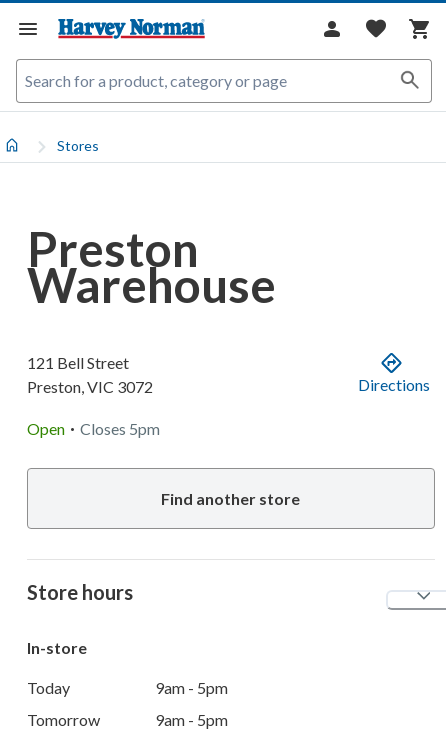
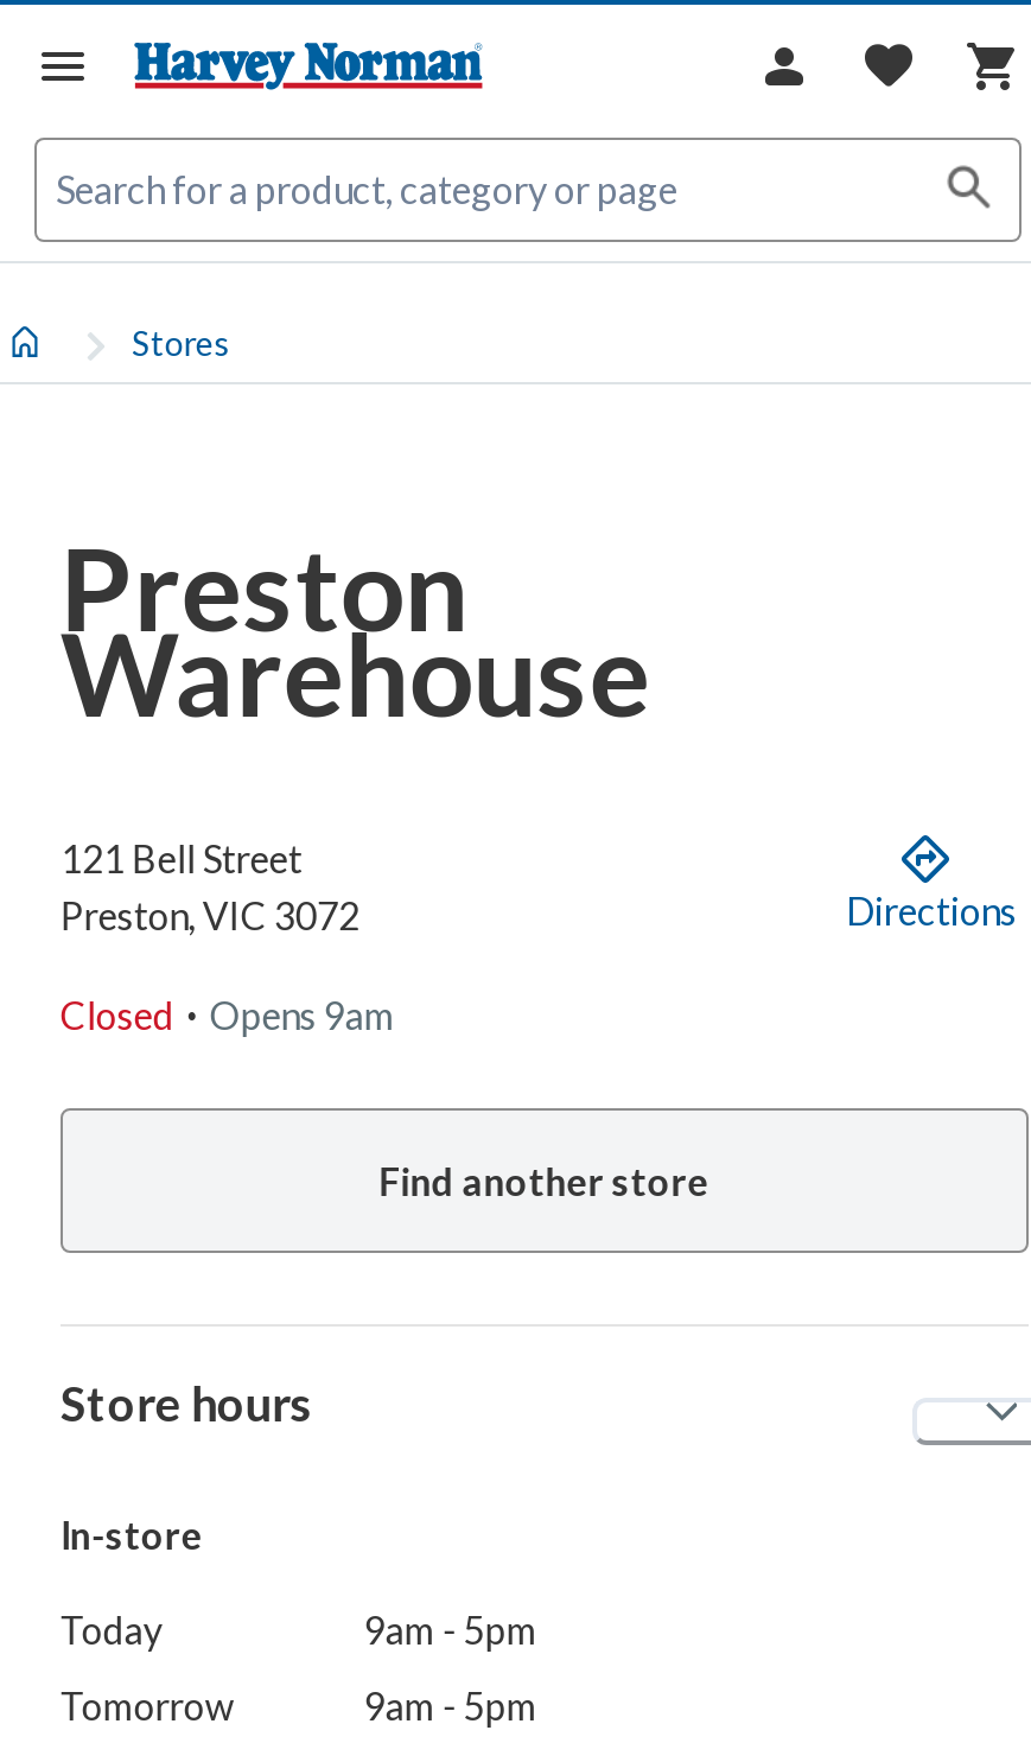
[27,405,160,438] Open . Closes5pm -> [60,959,395,1037] Closed . Opens9am

